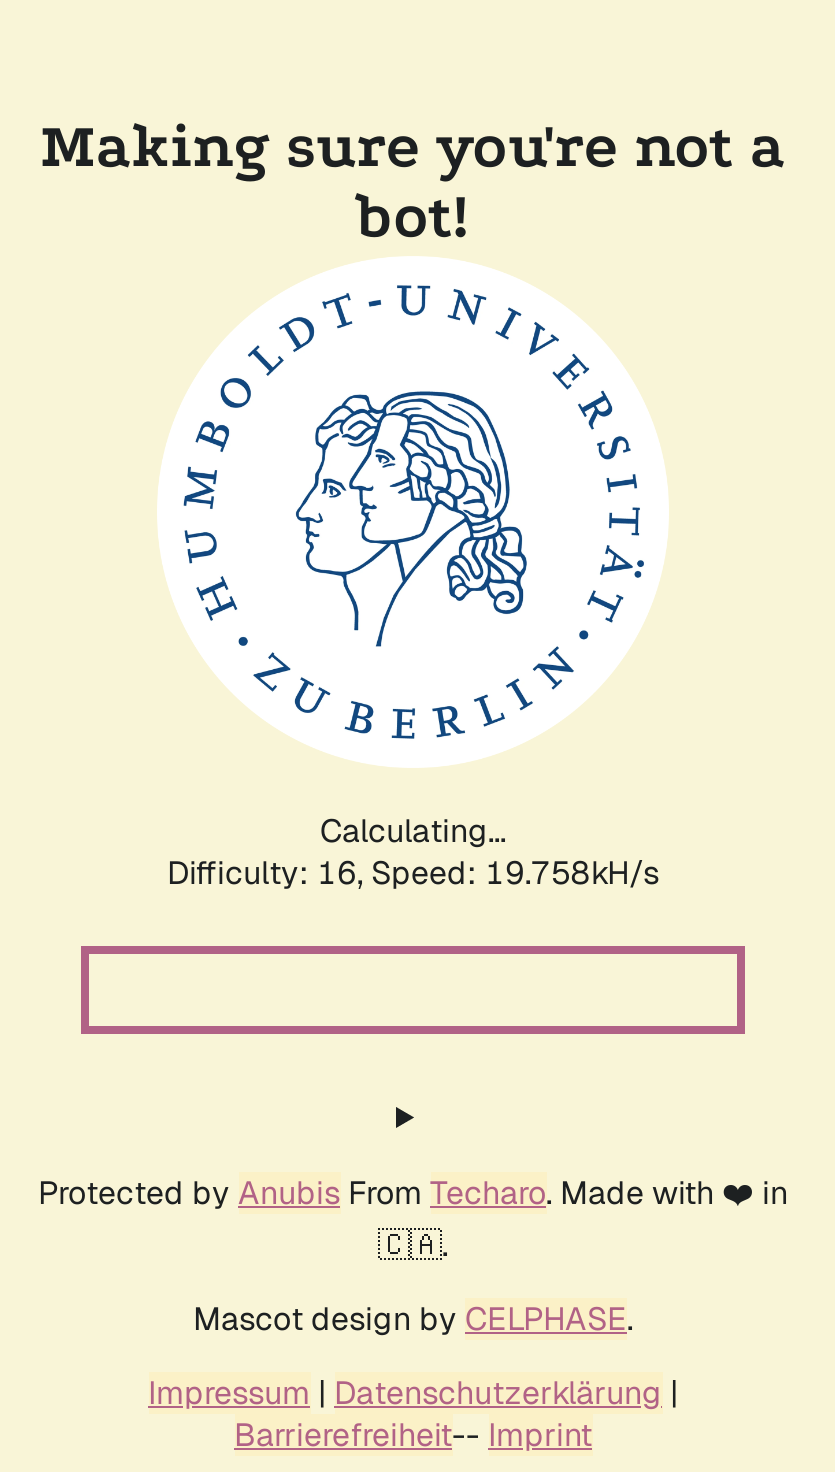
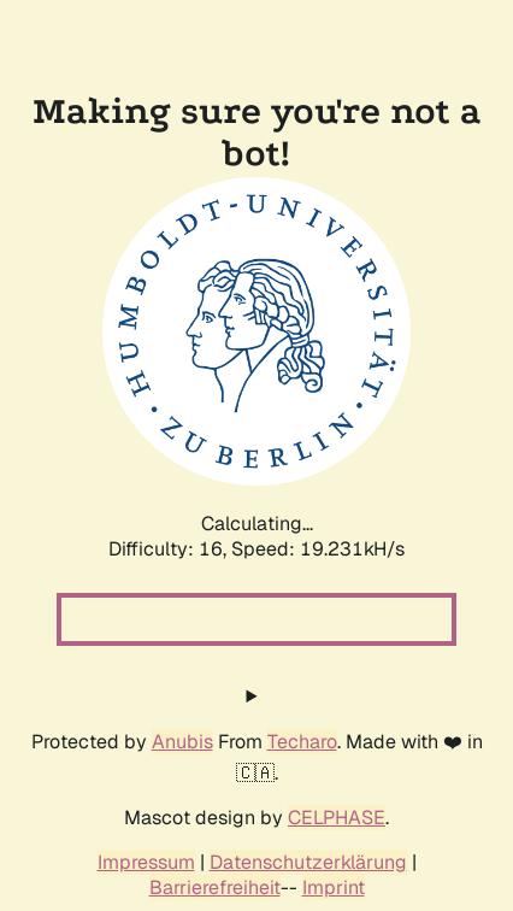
[167,852,659,894] Difficulty: 16, Speed: 19.758kH/s -> [108,536,405,562] Difficulty: 16, Speed: 19.231kH/s

